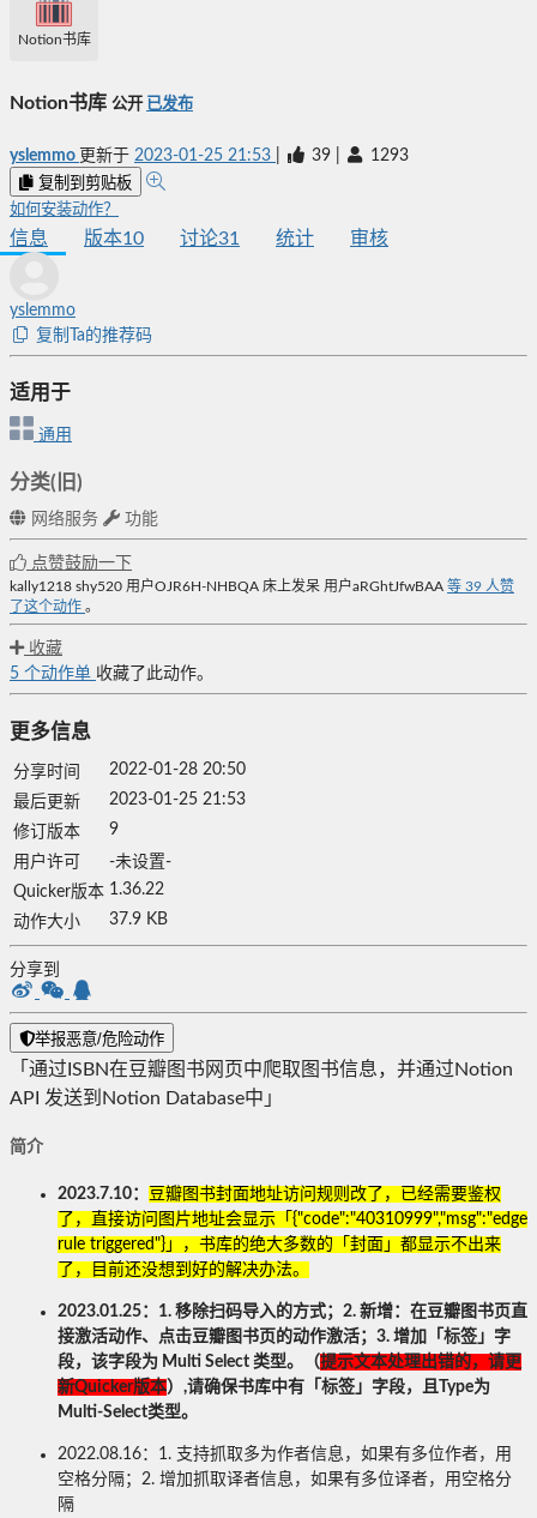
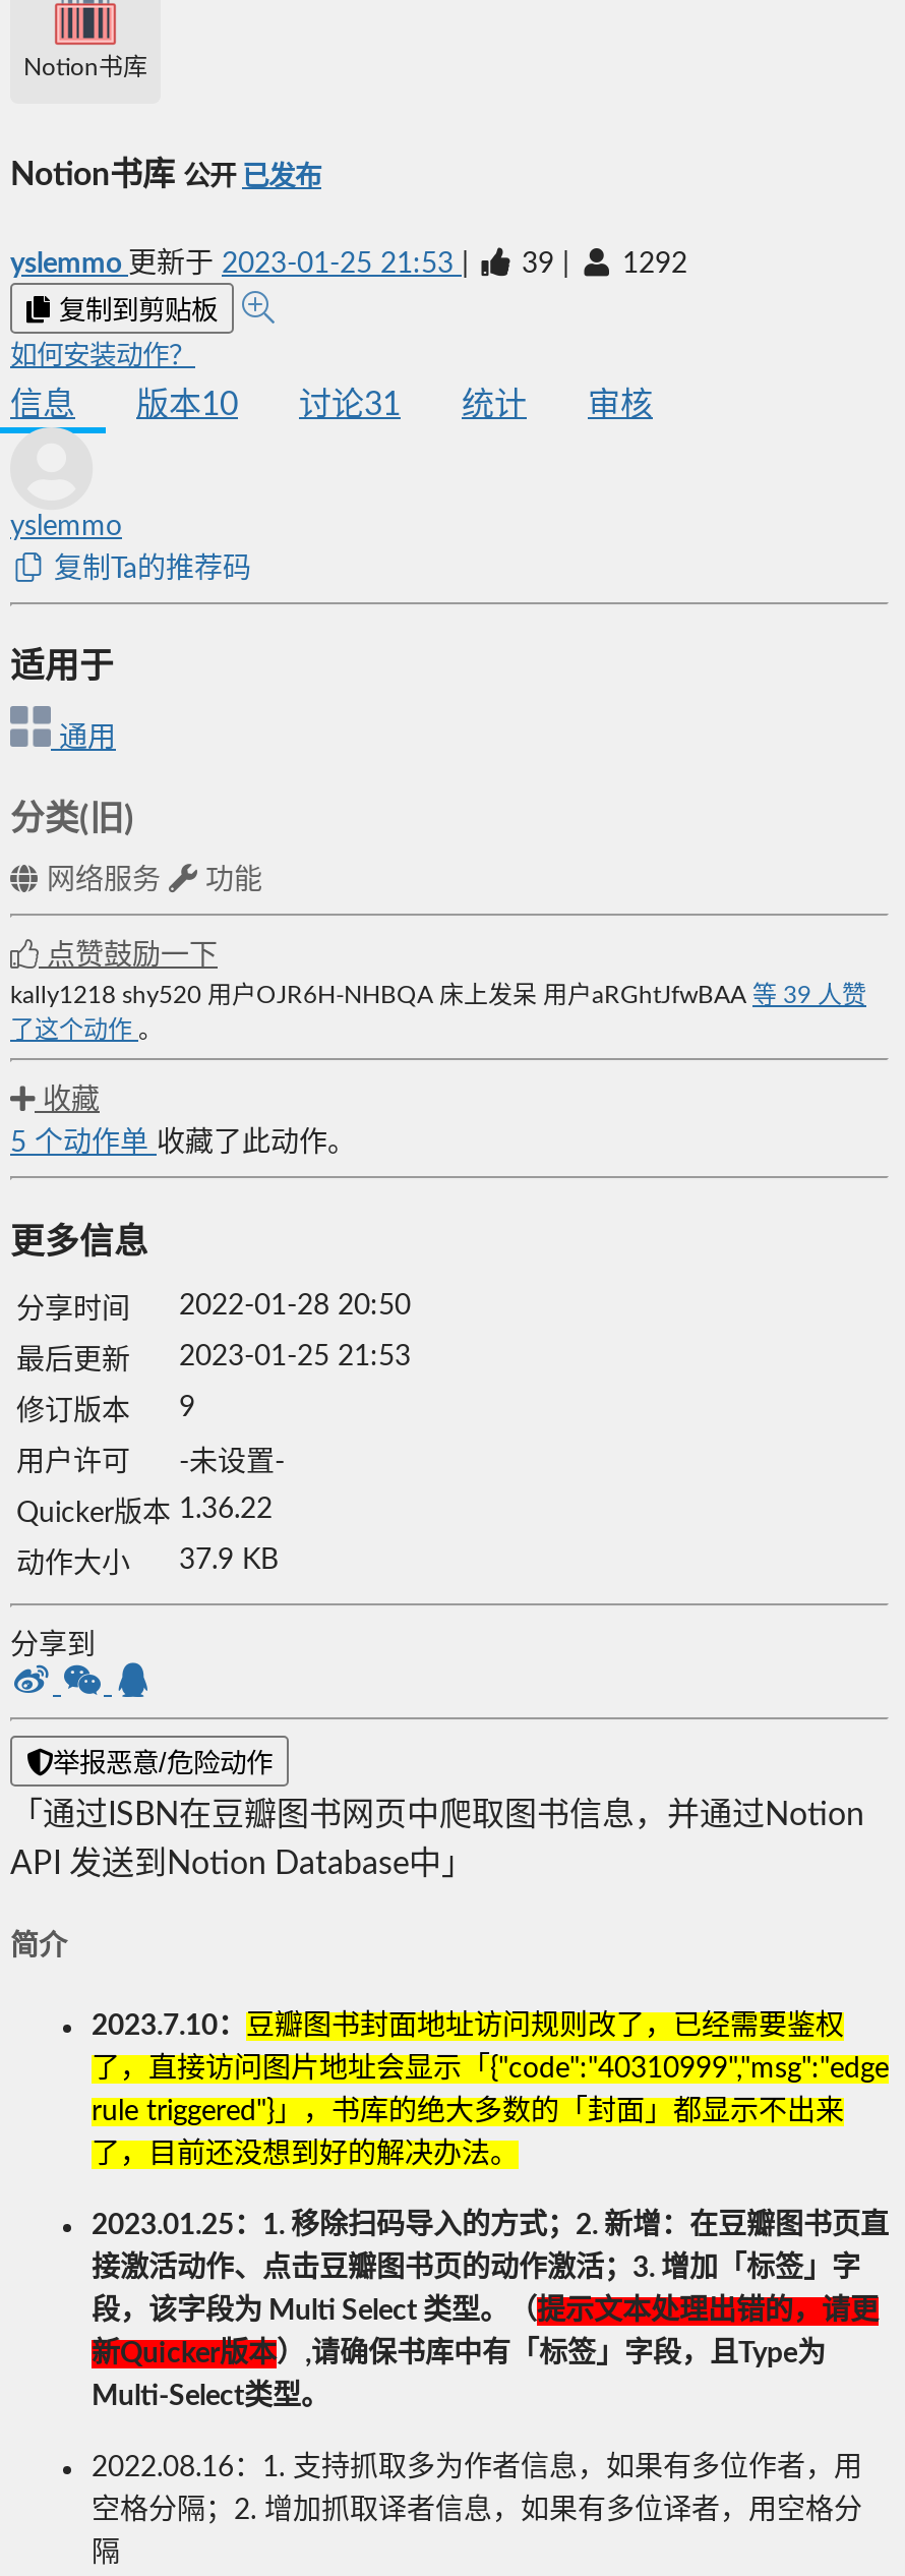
[366,147,409,164] 1293 -> [614,249,687,278] 1292

